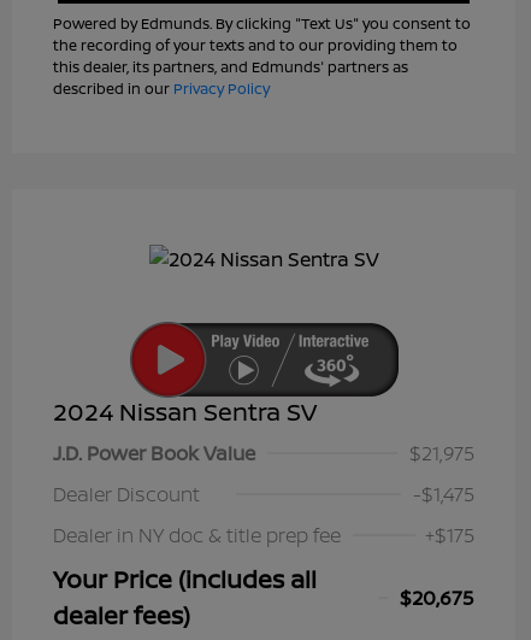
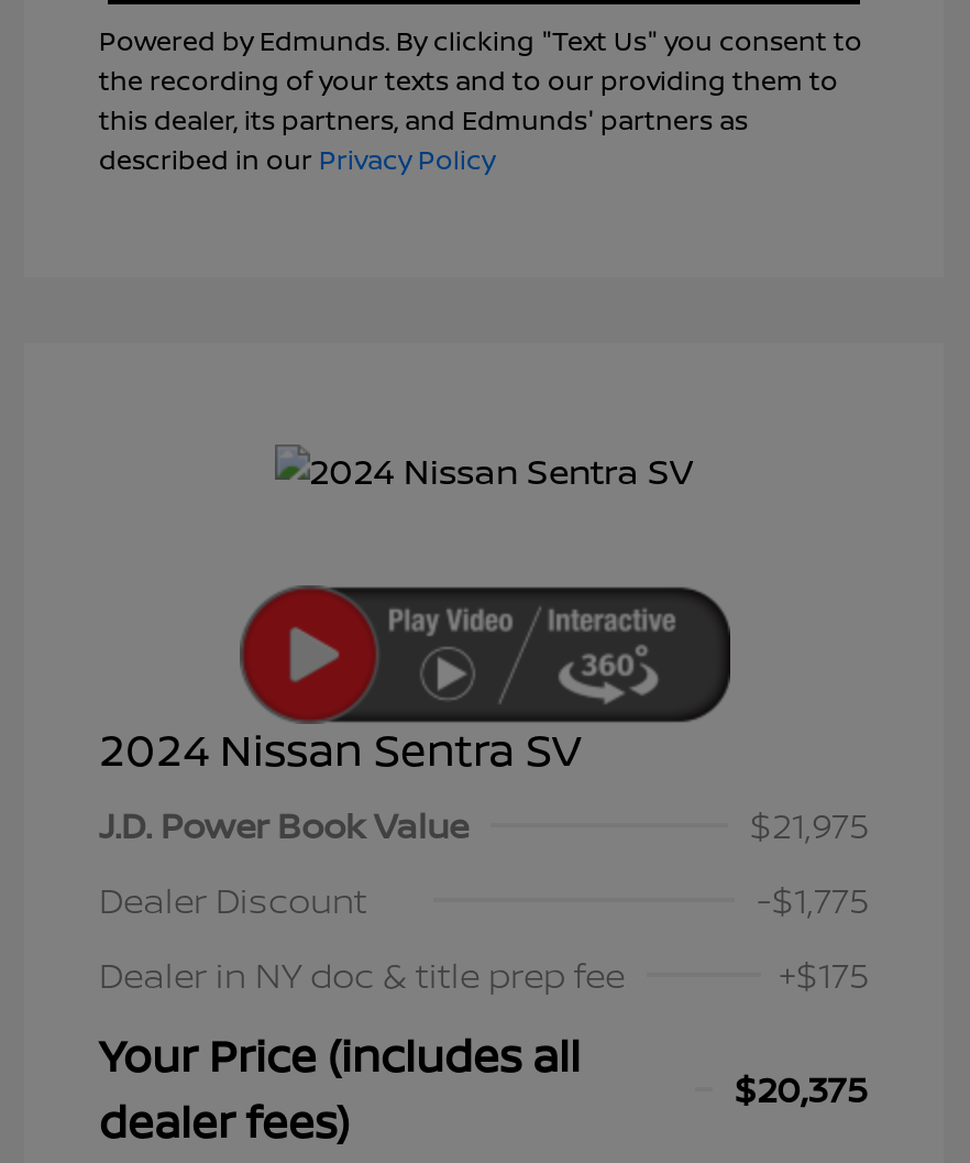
[413,480,474,507] -$1,475 -> [757,875,869,923] -$1,775
[400,584,474,610] $20,675 -> [735,1064,869,1112] $20,375

